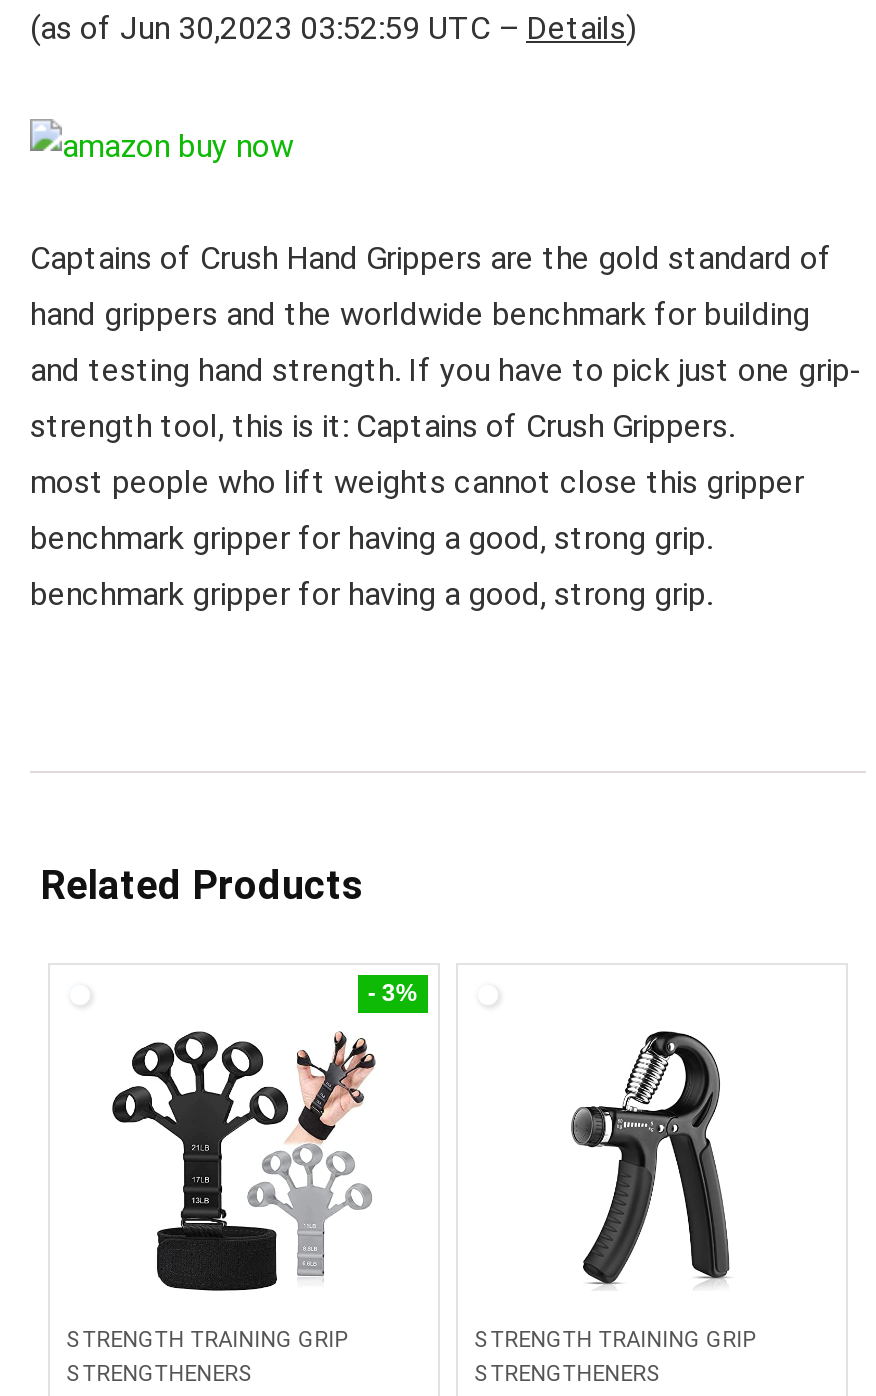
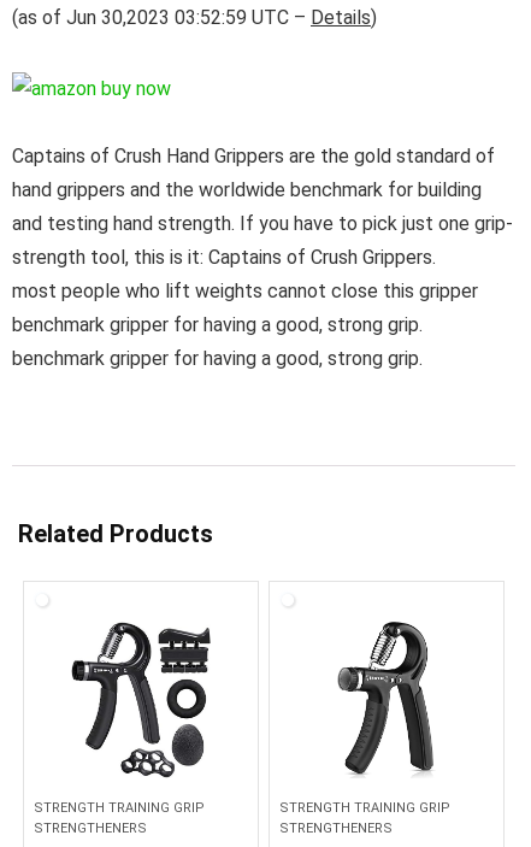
[368,979,418,1007] - 3% -> none
[110,1029,378,1293] [image] -> [61,622,220,778] [image]

